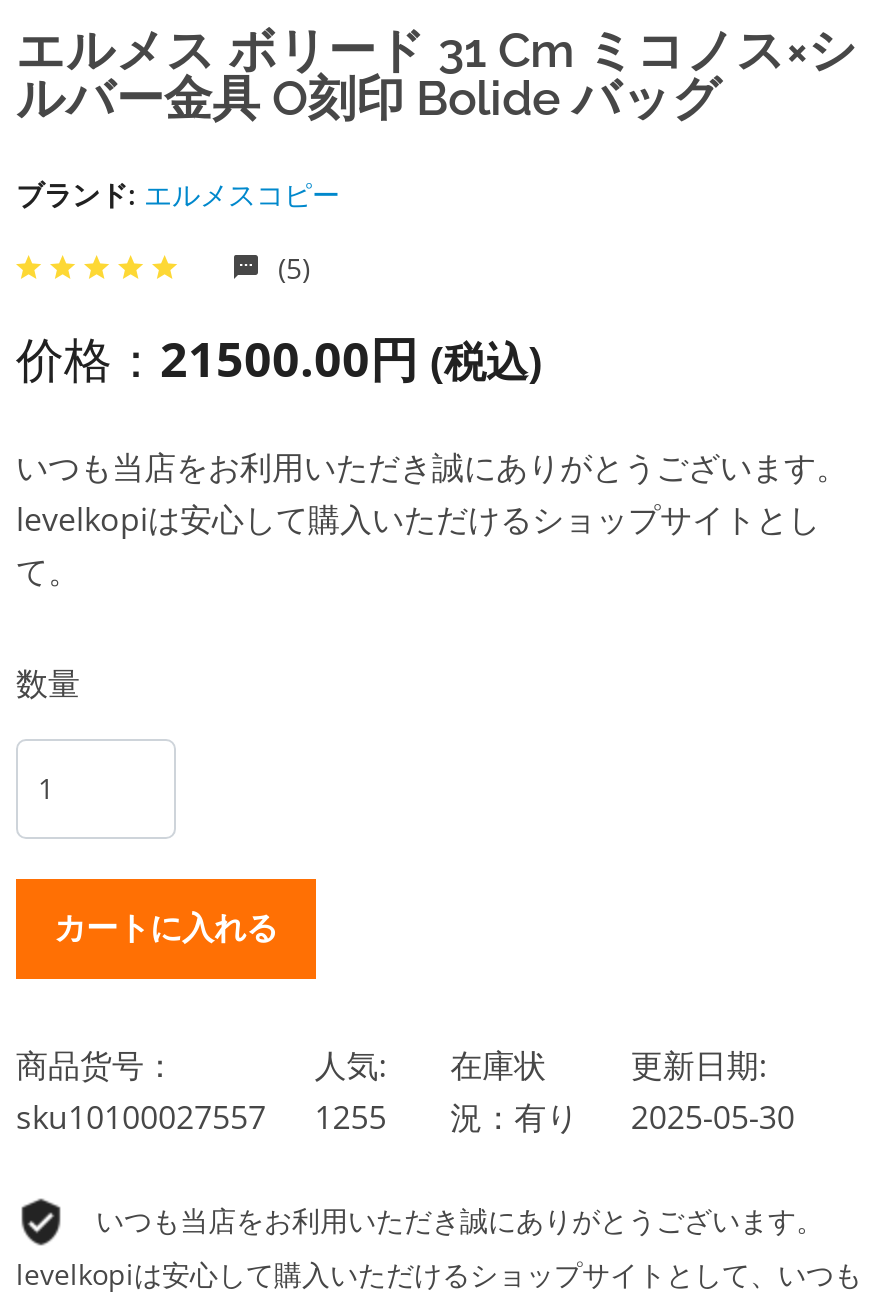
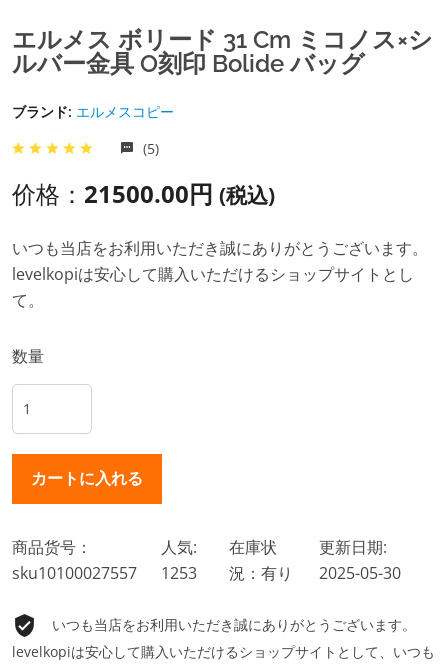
[16,1094,795,1138] sku10100027557 1255 況：有り 2025-05-30 -> [12,562,401,584] sku10100027557 1253 況：有り 2025-05-30

